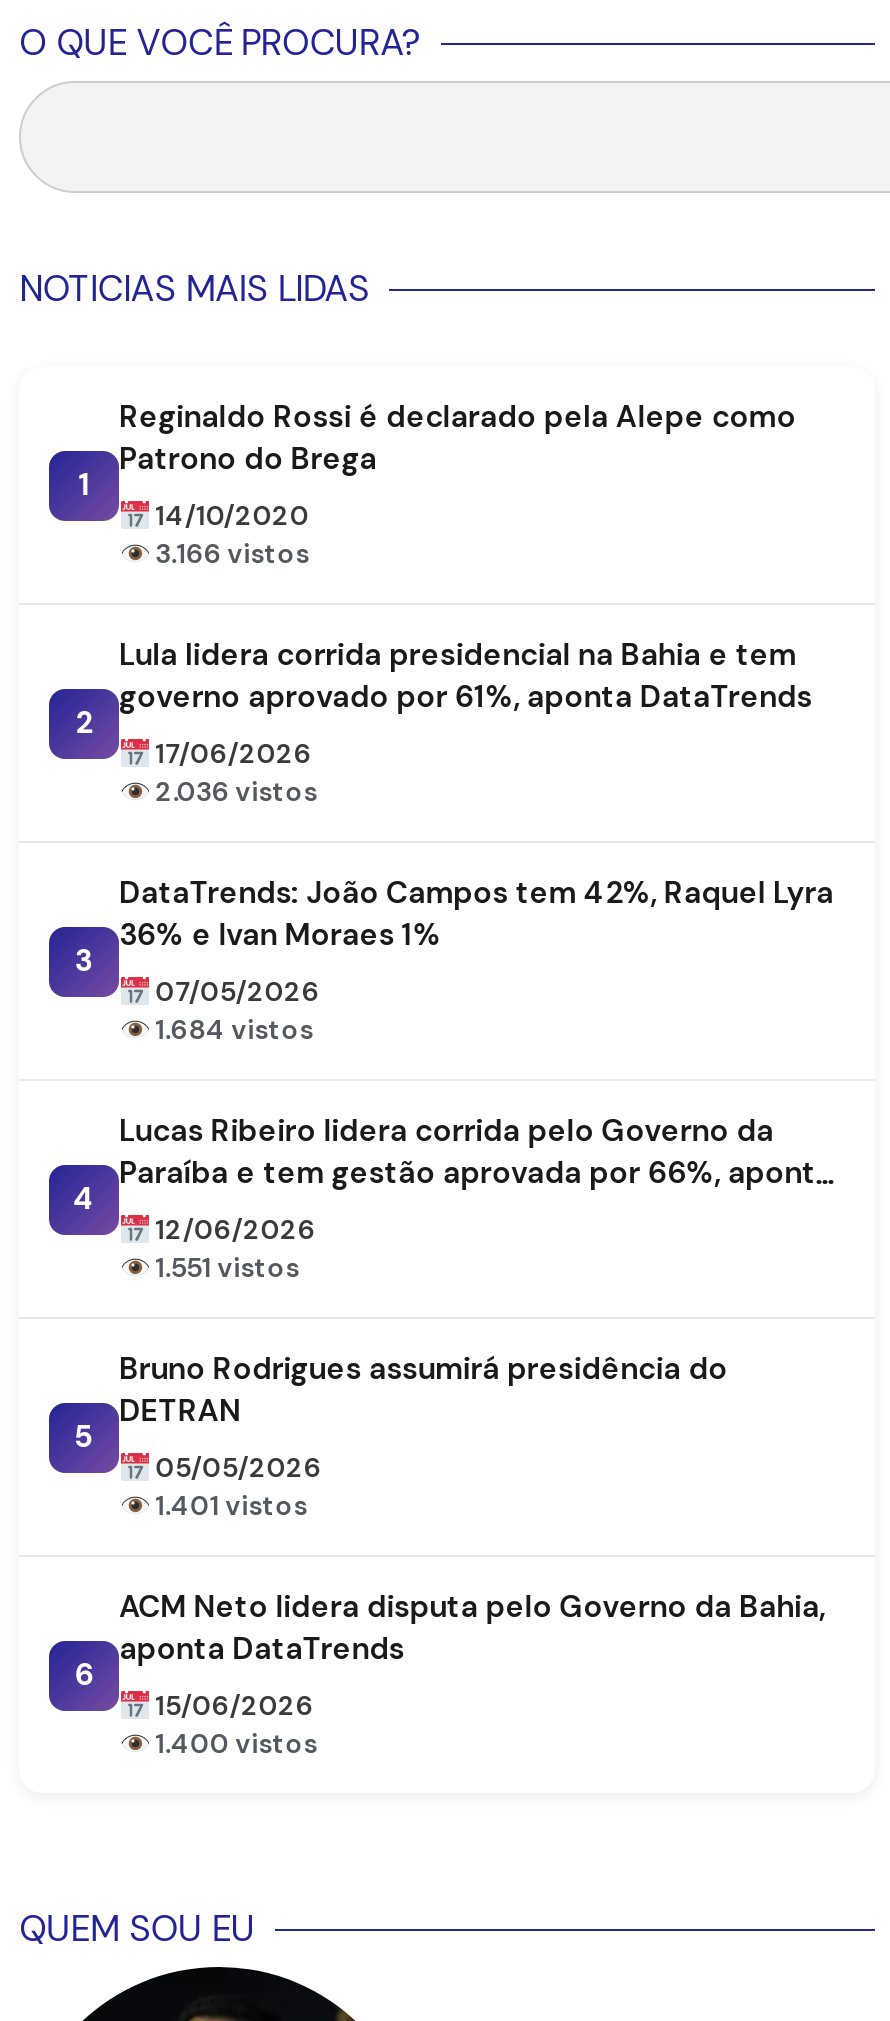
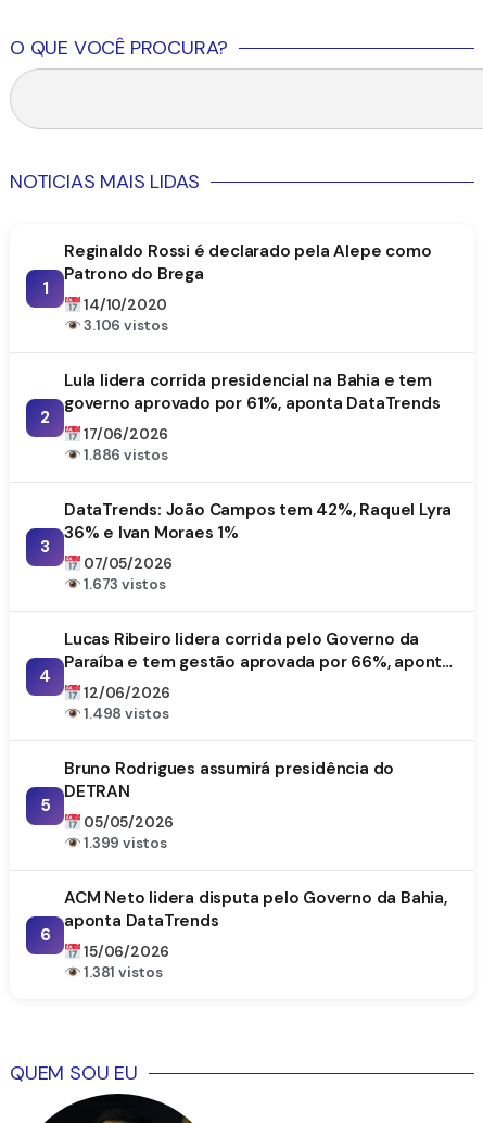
[150,537,309,571] 3.166 vistos -> [81,317,168,335] 3.106 vistos
[150,775,317,809] 2.036 vistos -> [81,446,168,464] 1.886 vistos
[150,1013,313,1047] 1.684 vistos -> [81,575,166,594] 1.673 vistos
[150,1251,299,1285] 1.551 vistos -> [81,705,169,723] 1.498 vistos
[150,1489,307,1523] 1.401 vistos -> [81,834,167,853] 1.399 vistos
[150,1727,317,1761] 1.400 vistos -> [81,963,163,982] 1.381 vistos

